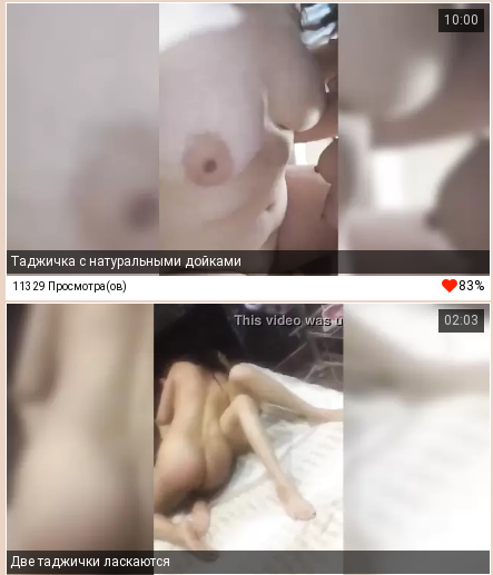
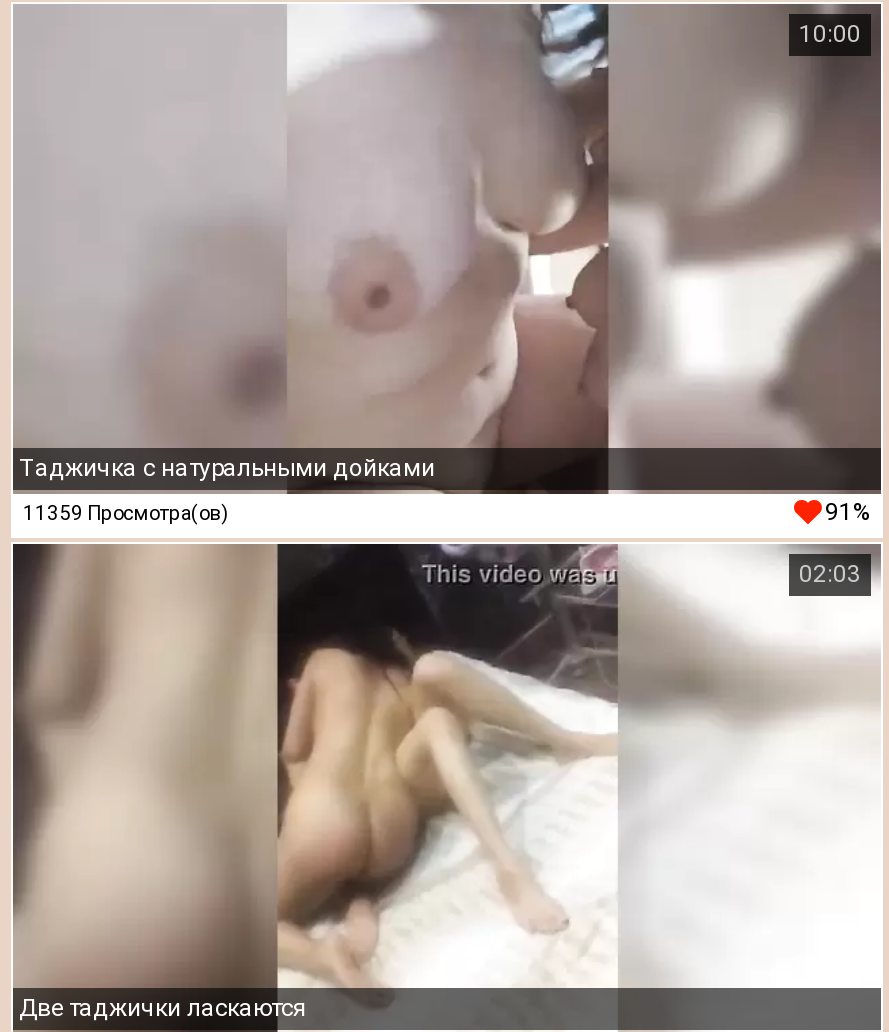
[12,280,127,292] 11329 Просмотра(ов) -> [23,502,229,524] 11359 Просмотра(ов)
[459,278,484,294] 83% -> [825,499,871,527] 91%

